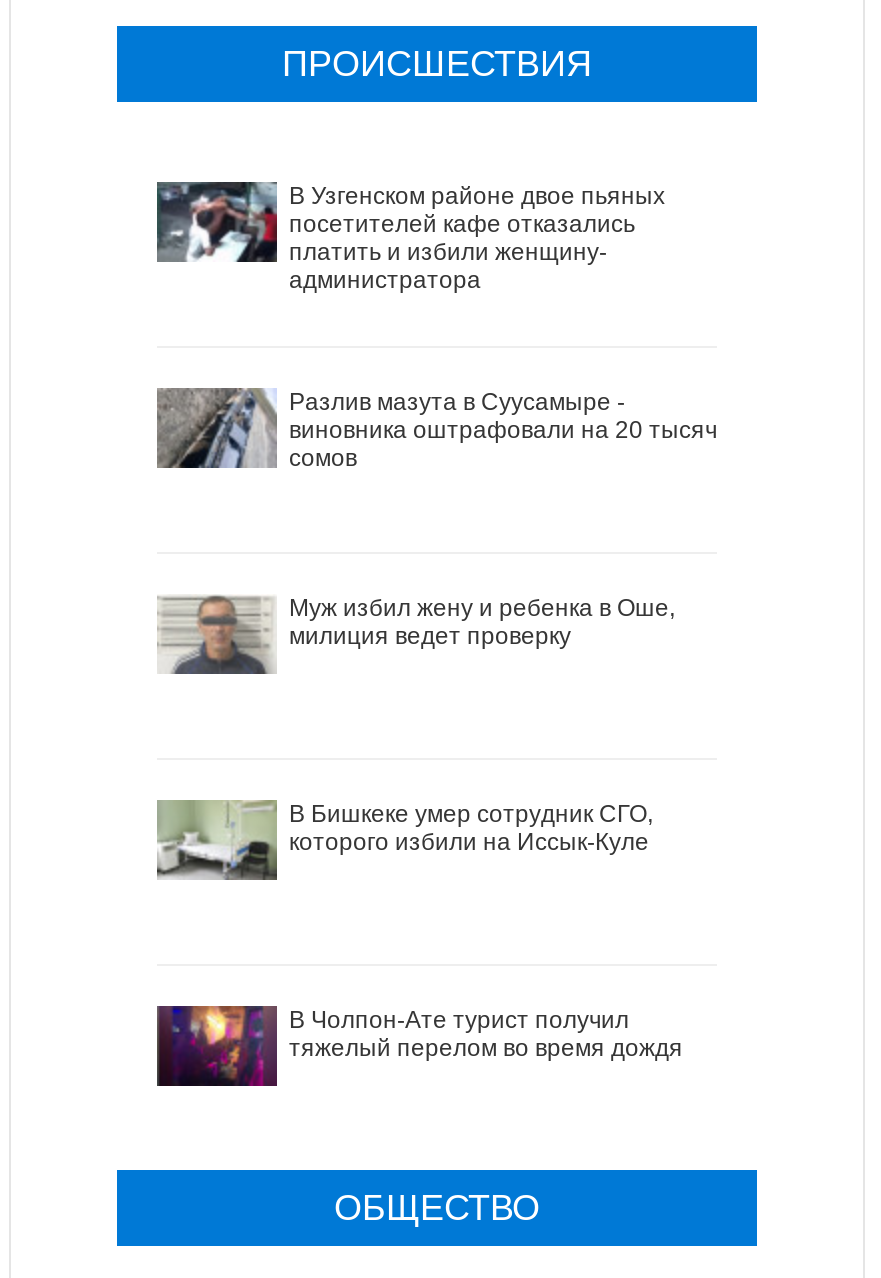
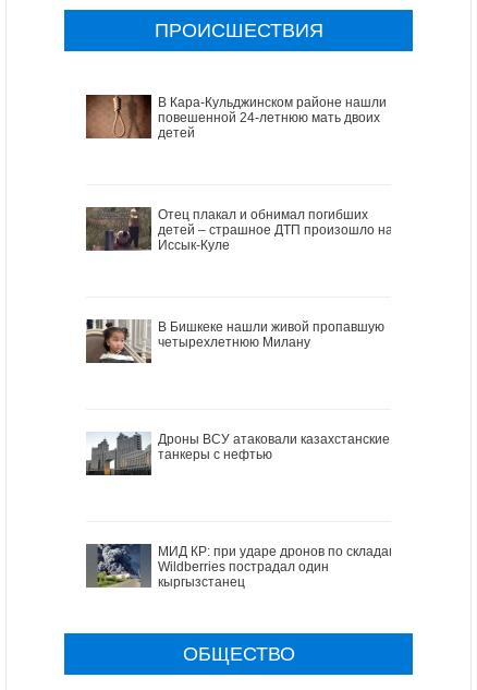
[157,182,665,294] [image] | В Узгенском районе двое пьяных | посетителей кафе отказались | платить и избили женщину- | администратора -> [86,95,387,140] [image] | В Кара-Кульджинском районе нашли | повешенной 24-летнюю мать двоих | детей
[157,388,717,472] [image] | Разлив мазута в Суусамыре - | виновника оштрафовали на 20 тысяч | сомов -> [87,207,393,253] [image] | Отец плакал и обнимал погибших | детей – страшное ДТП произошло на | Иссык-Куле
[157,594,675,674] [image] | Муж избил жену и ребенка в Оше, | милиция ведет проверку -> [85,318,384,364] [image] | В Бишкеке нашли живой пропавшую | четырехлетнюю Милану
[157,800,653,880] [image] | В Бишкеке умер сотрудник СГО, | которого избили на Иссык-Куле -> [86,431,390,476] [image] | Дроны ВСУ атаковали казахстанские | танкеры с нефтью
[159,1004,683,1088] [image] | В Чолпон-Ате турист получил | тяжелый перелом во время дождя -> [86,543,397,589] [image] | МИД КР: при ударе дронов по складам | Wildberries пострадал один | кыргызстанец

